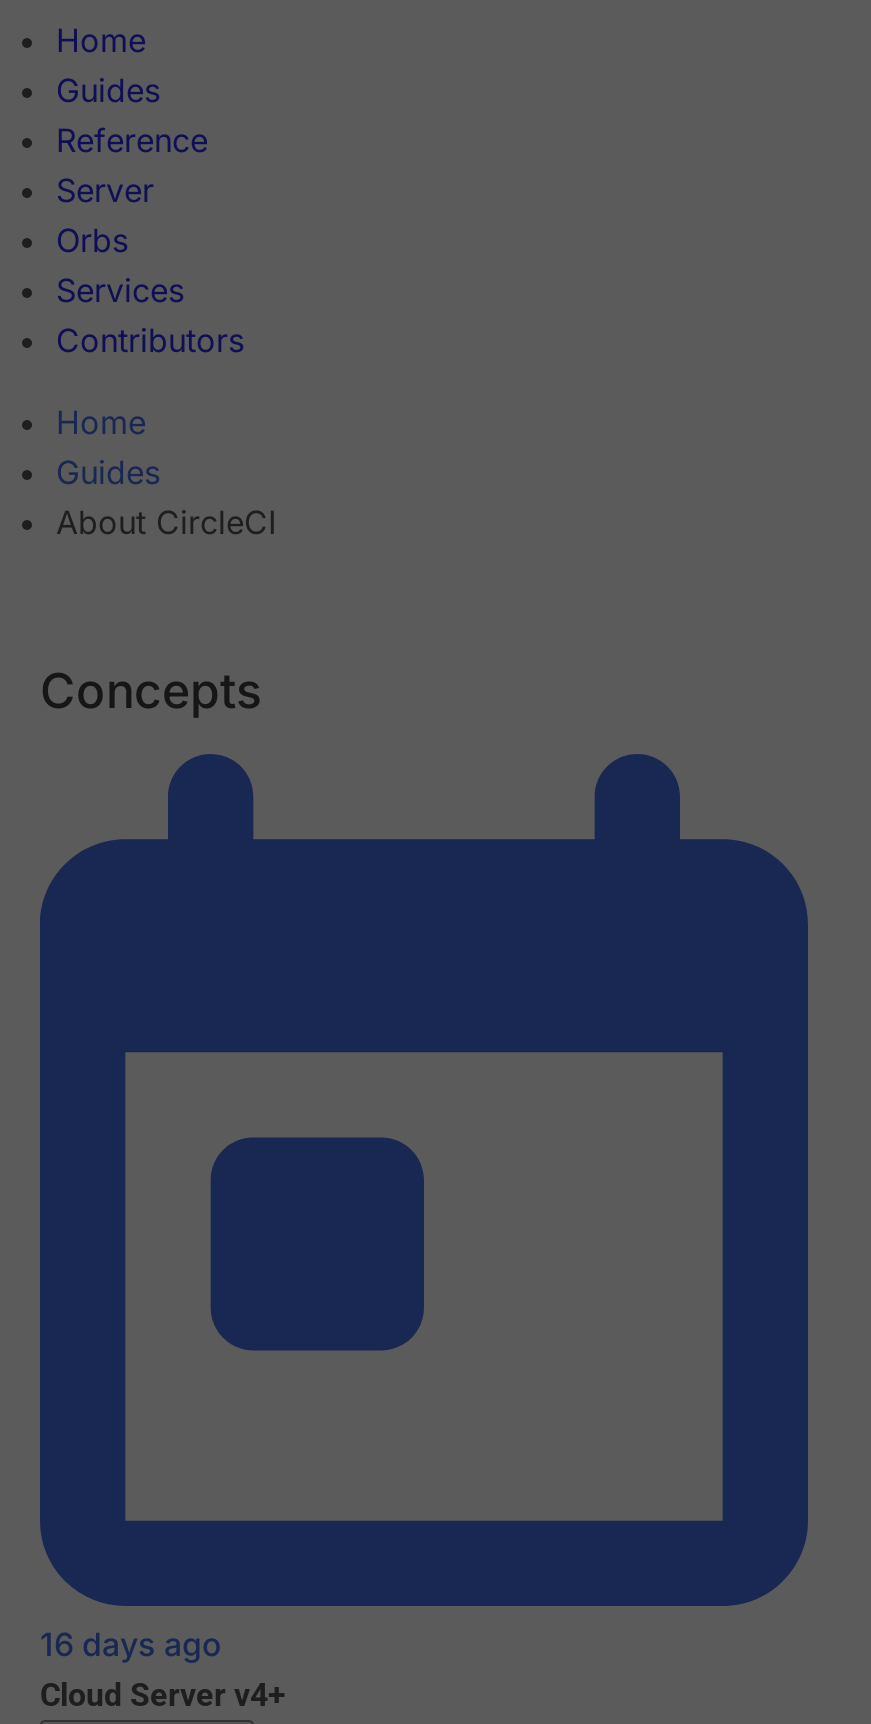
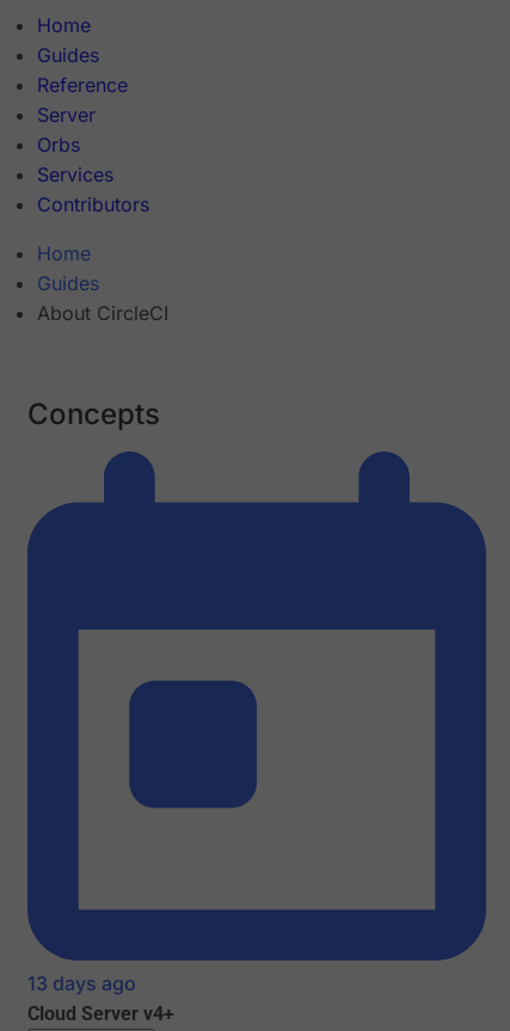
[40,1625,222,1665] 16 days ago -> [27,972,136,996] 13 days ago

